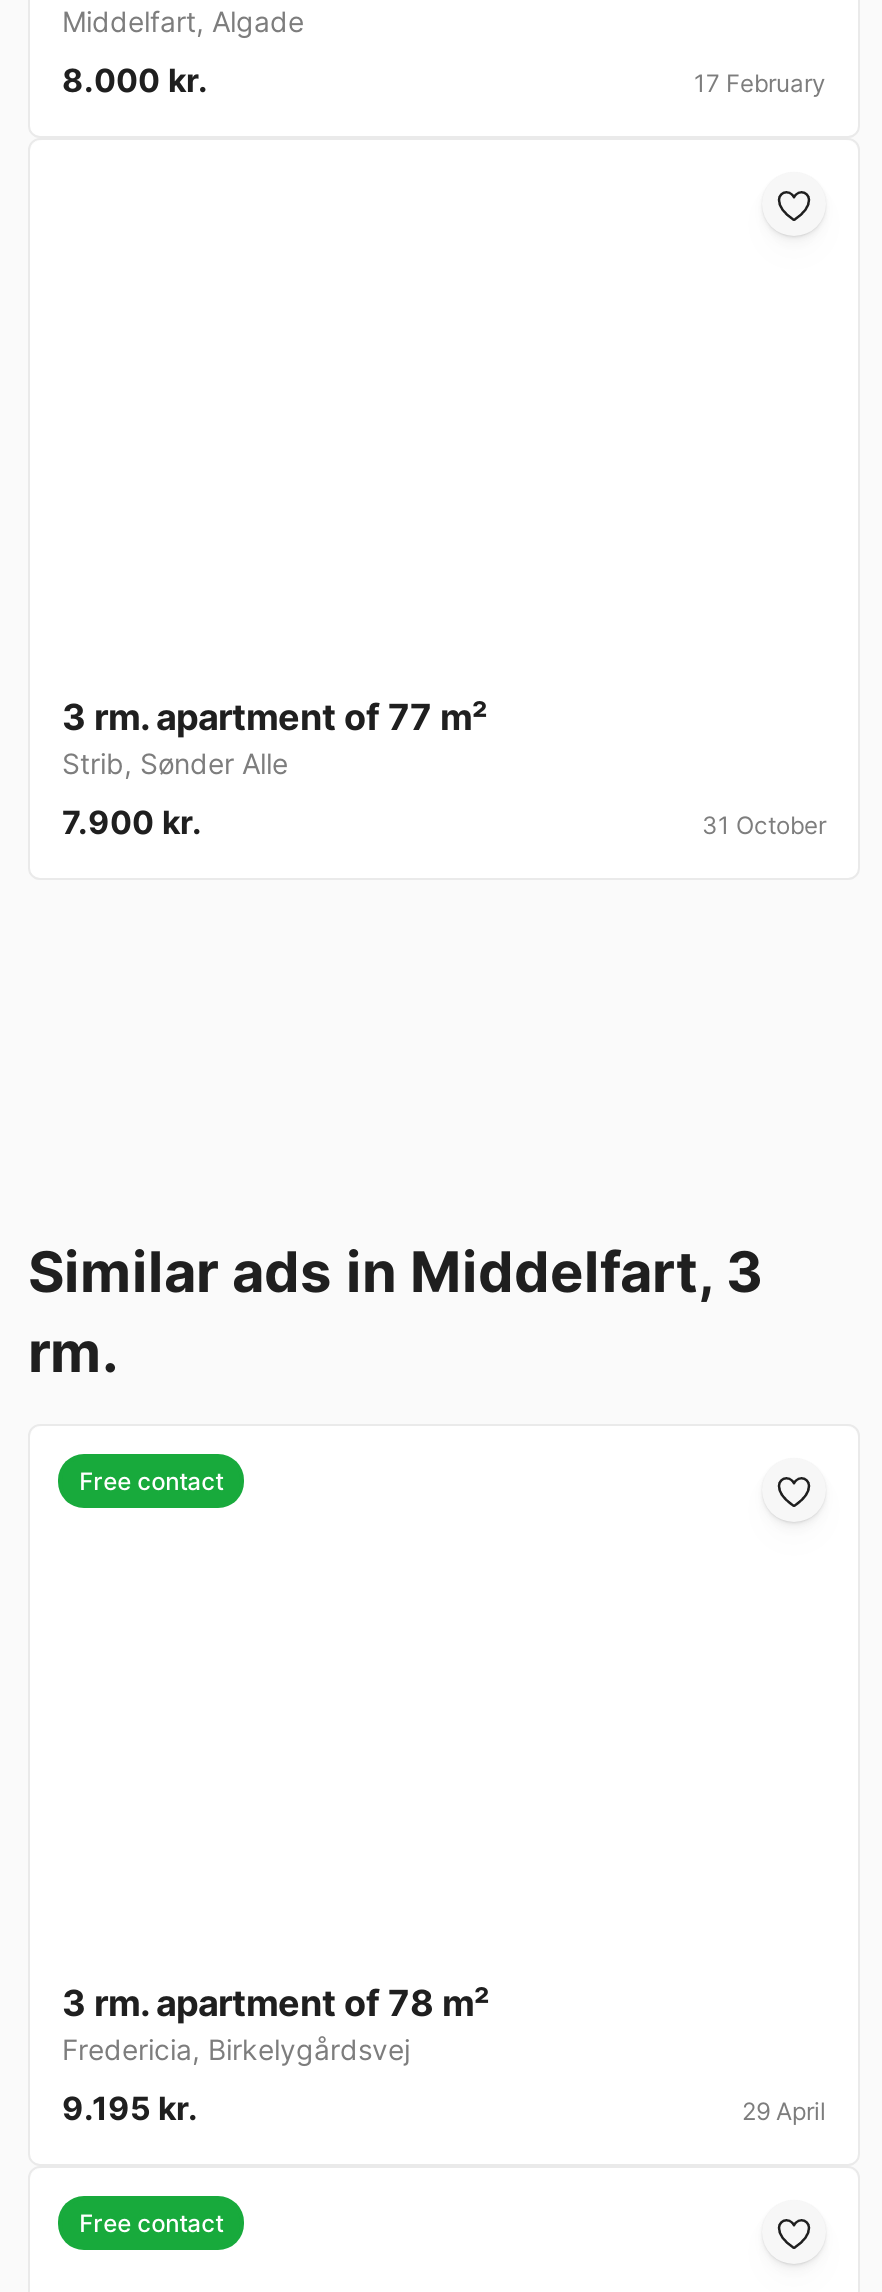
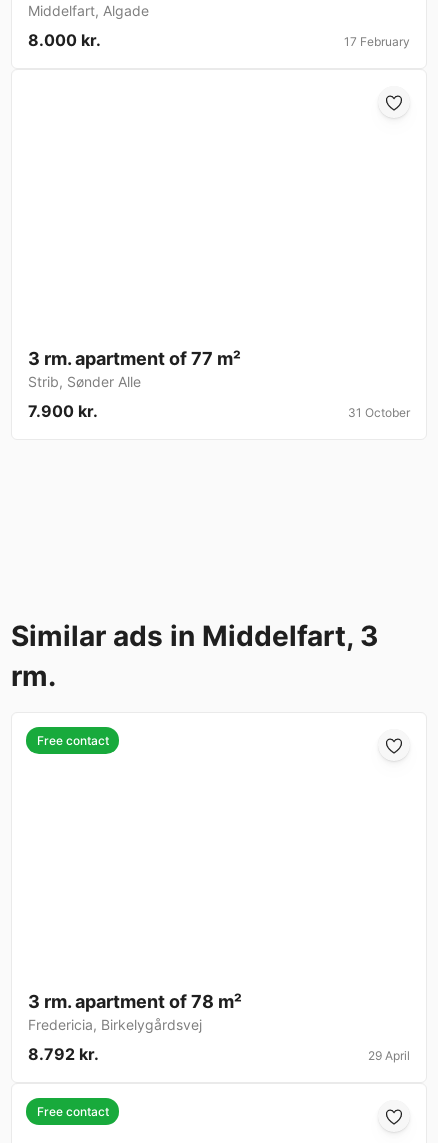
[62,2089,198,2129] 9.195 kr. -> [28,1044,99,1064] 8.792 kr.

